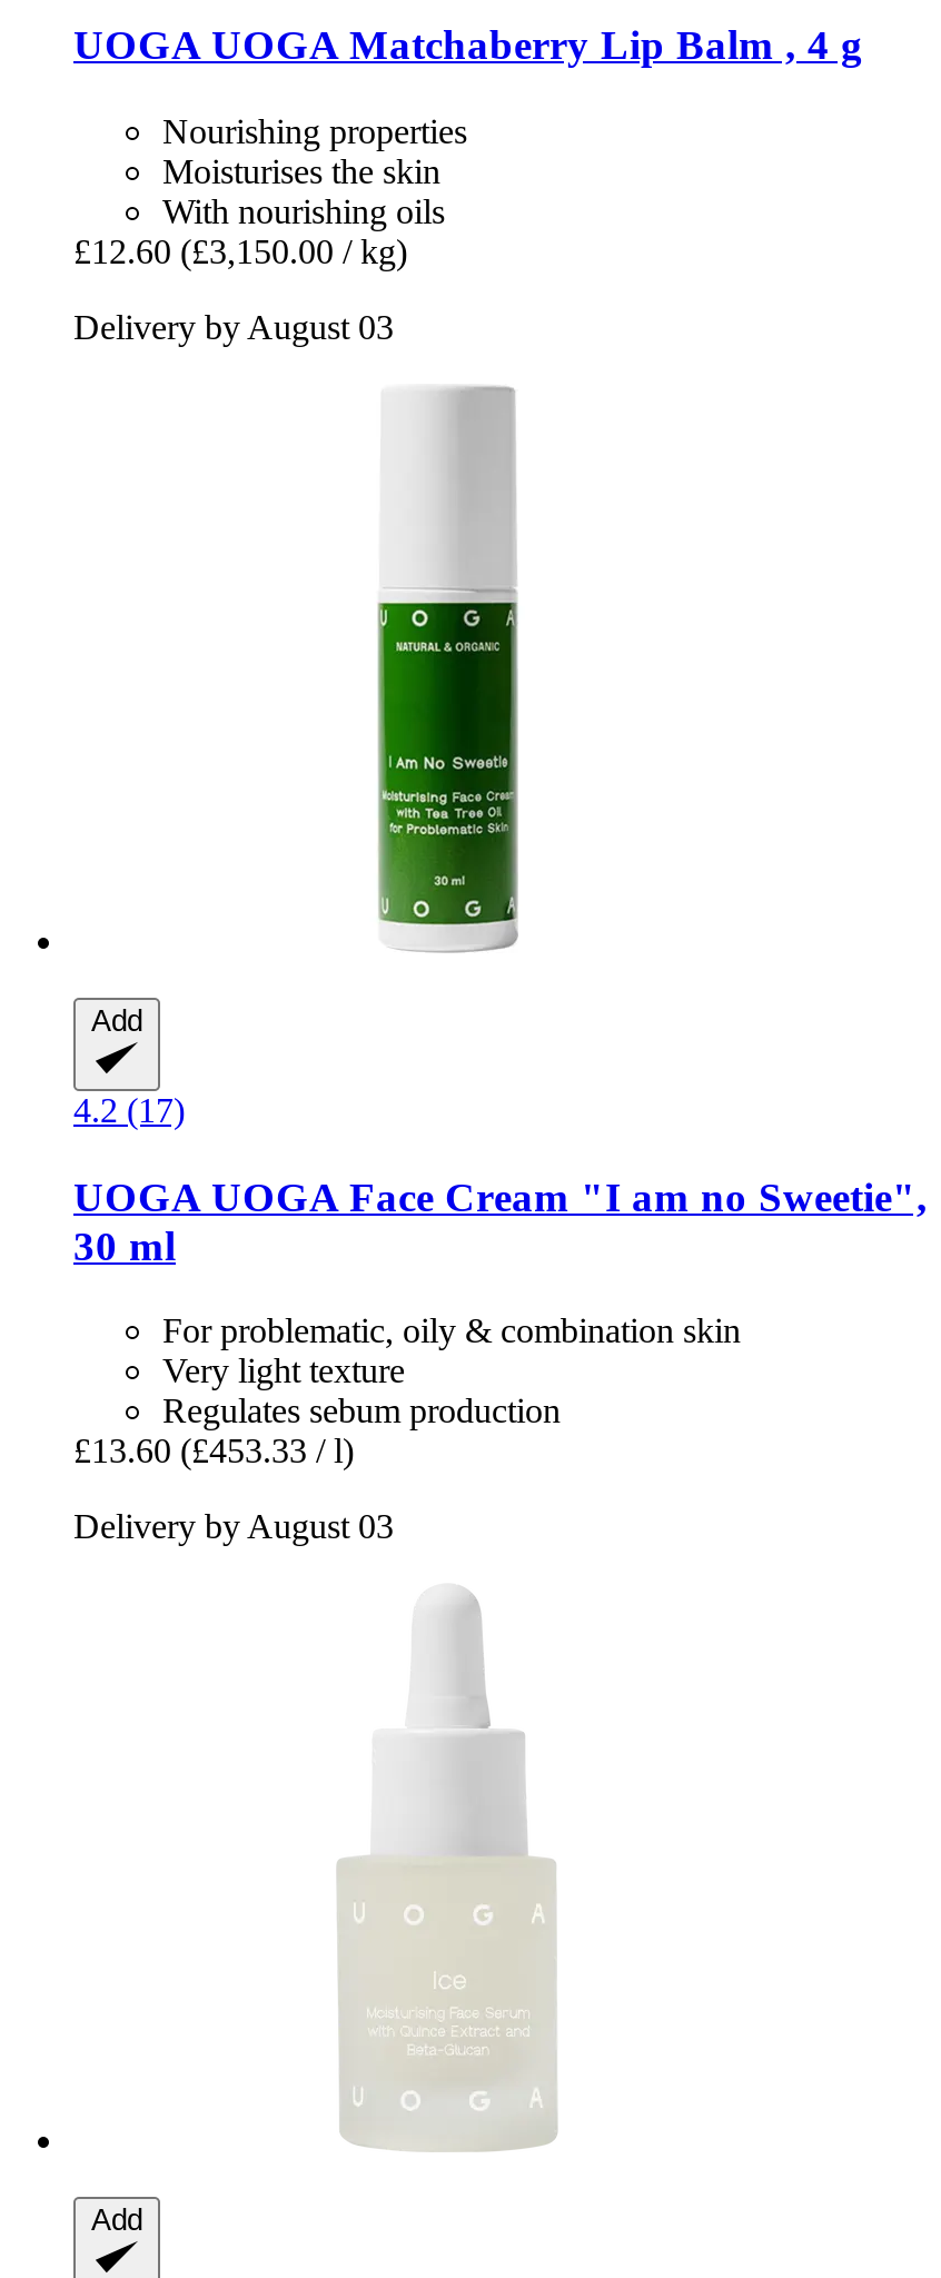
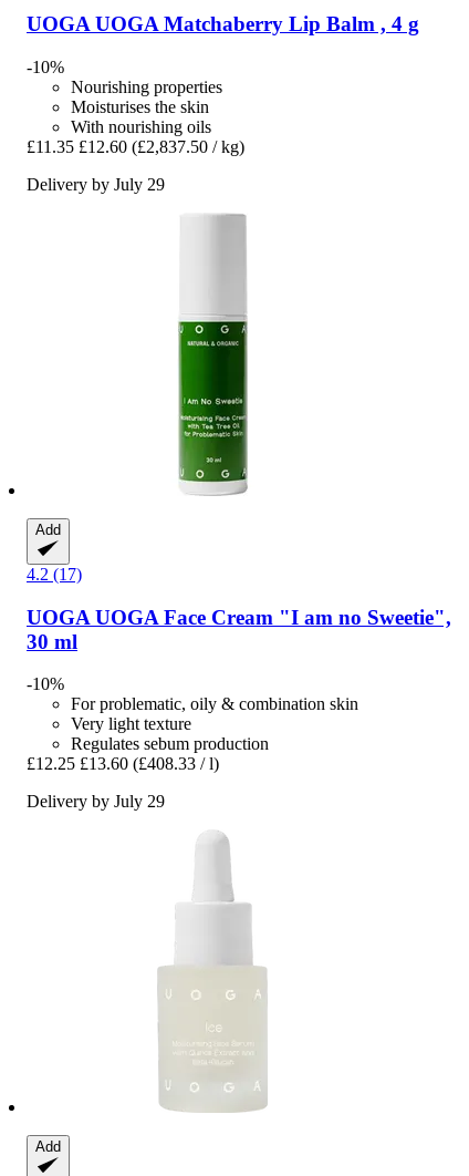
none -> [27,58,64,76] -10%
[73,232,407,270] £12.60 (£3,150.00 / kg) -> [27,137,244,156] £11.35 £12.60 (£2,837.50 / kg)
[73,308,394,346] Delivery by August 03 -> [27,175,165,194] Delivery by July 29
none -> [27,675,64,694] -10%
[73,1433,354,1470] £13.60 (£453.33 / l) -> [27,755,219,773] £12.25 £13.60 (£408.33 / l)
[73,1508,394,1546] Delivery by August 03 -> [27,792,165,811] Delivery by July 29

